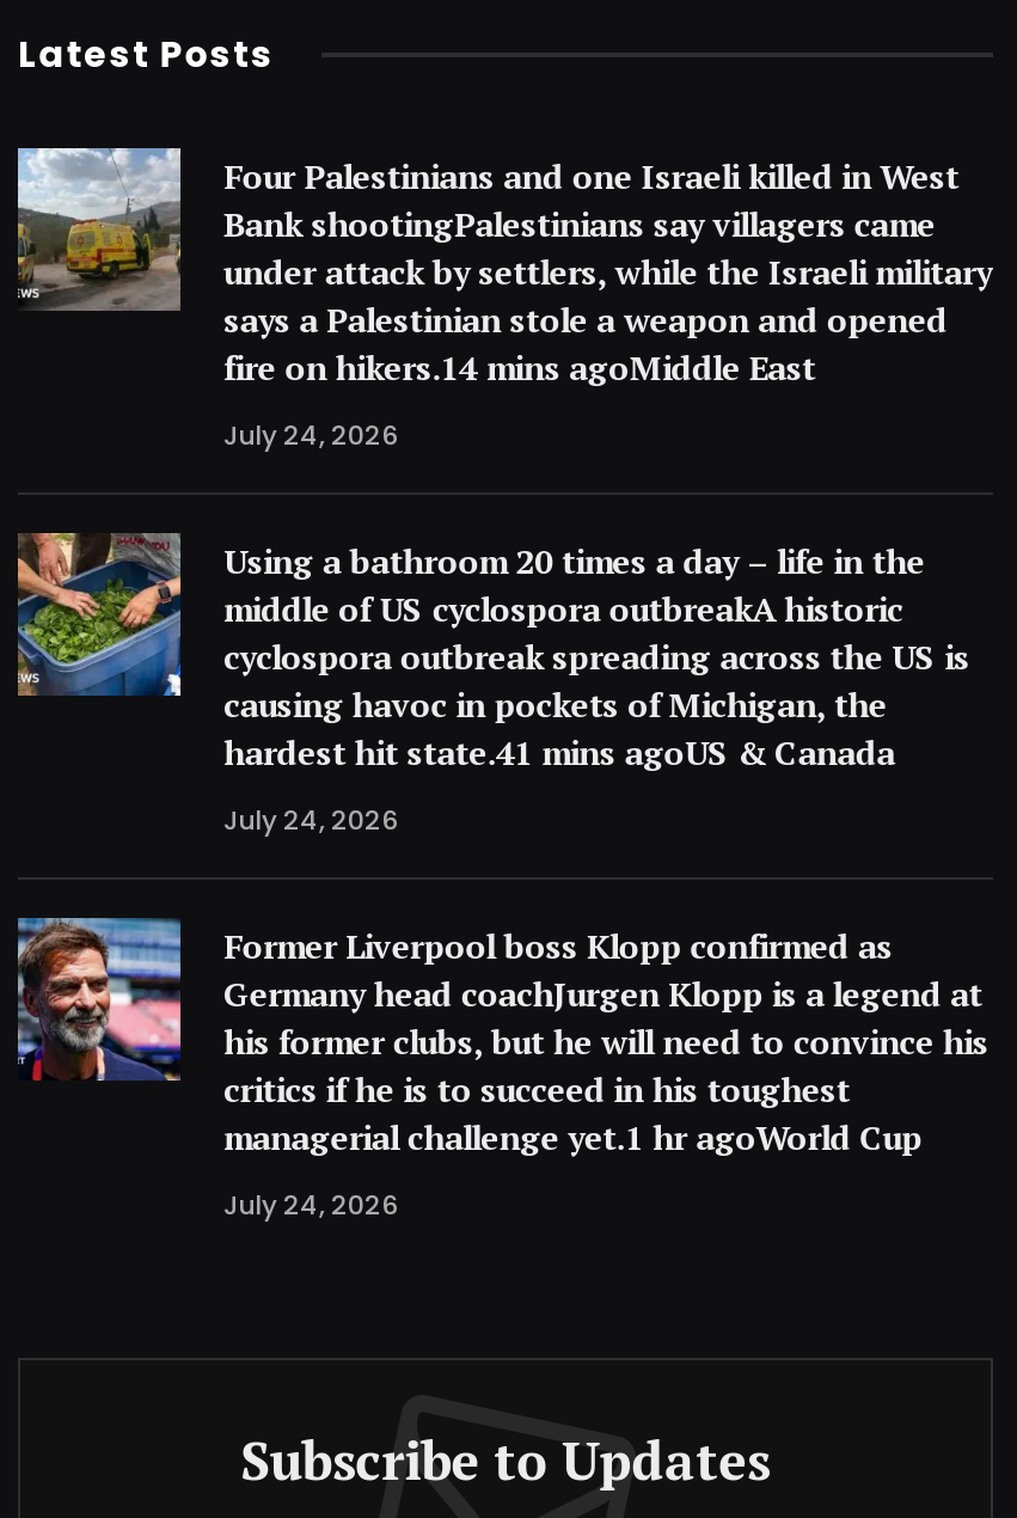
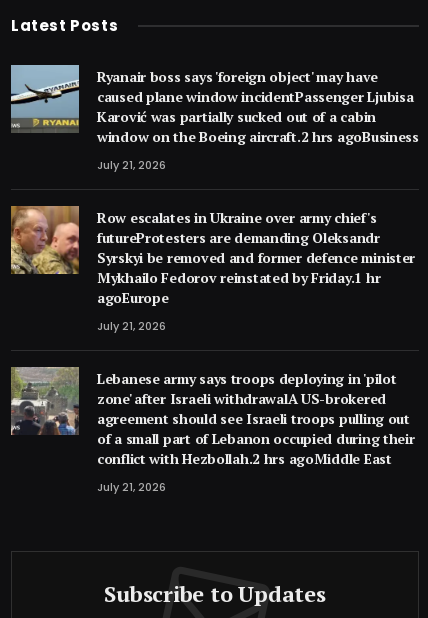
[16,146,992,388] [image] | Four Palestinians and one Israeli killed in West | Bank shootingPalestinians say villagers came | under attack by settlers, while the Israeli military | says a Palestinian stole a weapon and opened | fire on hikers.14 mins agoMiddle East -> [10,65,419,145] [image] | Ryanair boss says 'foreign object' may have | caused plane window incidentPassenger Ljubisa | Karović was partially sucked out of a cabin | window on the Boeing aircraft.2 hrs agoBusiness
[223,415,398,453] July 24, 2026 -> [97,156,166,172] July 21, 2026
[16,533,969,773] [image] | Using a bathroom 20 times a day – life in the | middle of US cyclospora outbreakA historic | cyclospora outbreak spreading across the US is | causing havoc in pockets of Michigan, the | hardest hit state.41 mins agoUS & Canada -> [10,205,415,306] [image] | Row escalates in Ukraine over army chief's | futureProtesters are demanding Oleksandr | Syrskyi be removed and former defence minister | Mykhailo Fedorov reinstated by Friday.1 hr | agoEurope
[223,800,398,838] July 24, 2026 -> [97,317,166,333] July 21, 2026
[16,916,988,1158] [image] | Former Liverpool boss Klopp confirmed as | Germany head coachJurgen Klopp is a legend at | his former clubs, but he will need to convince his | critics if he is to succeed in his toughest | managerial challenge yet.1 hr agoWorld Cup -> [10,366,415,467] [image] | Lebanese army says troops deploying in 'pilot | zone' after Israeli withdrawalA US-brokered | agreement should see Israeli troops pulling out | of a small part of Lebanon occupied during their | conflict with Hezbollah.2 hrs agoMiddle East
[223,1185,398,1223] July 24, 2026 -> [97,478,166,494] July 21, 2026

